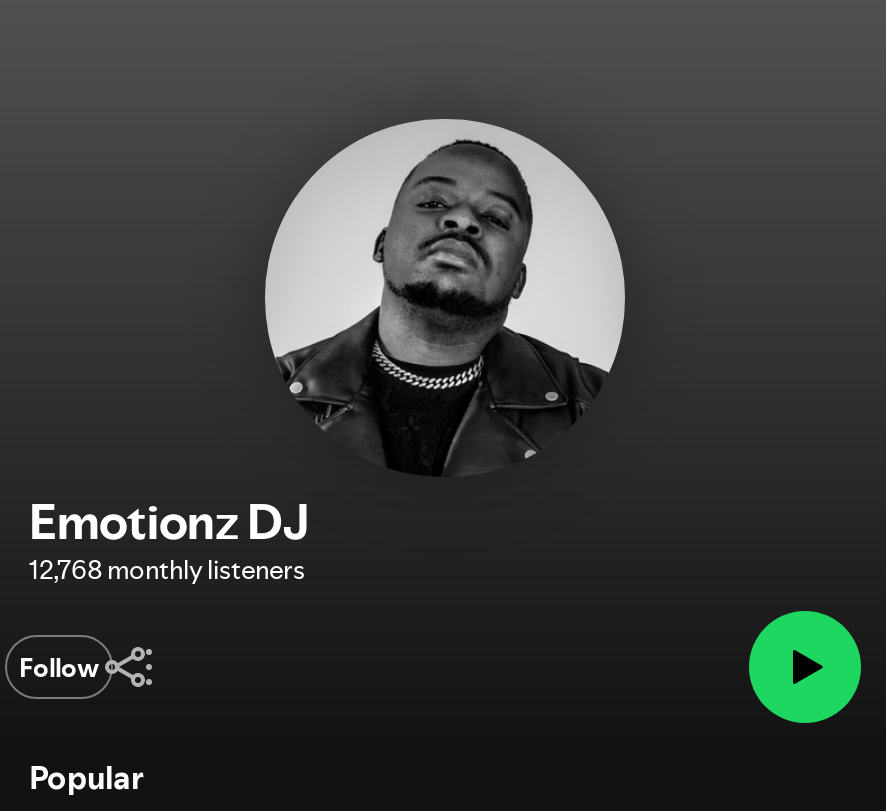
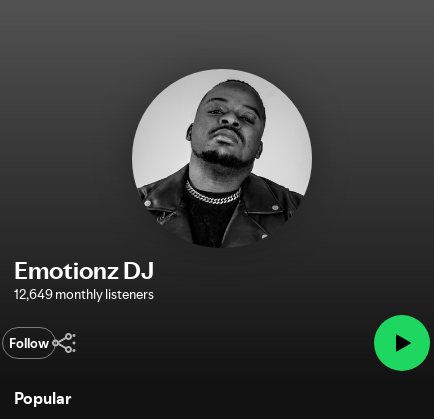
[29,551,305,587] 12,768 monthly listeners -> [14,285,154,303] 12,649 monthly listeners

